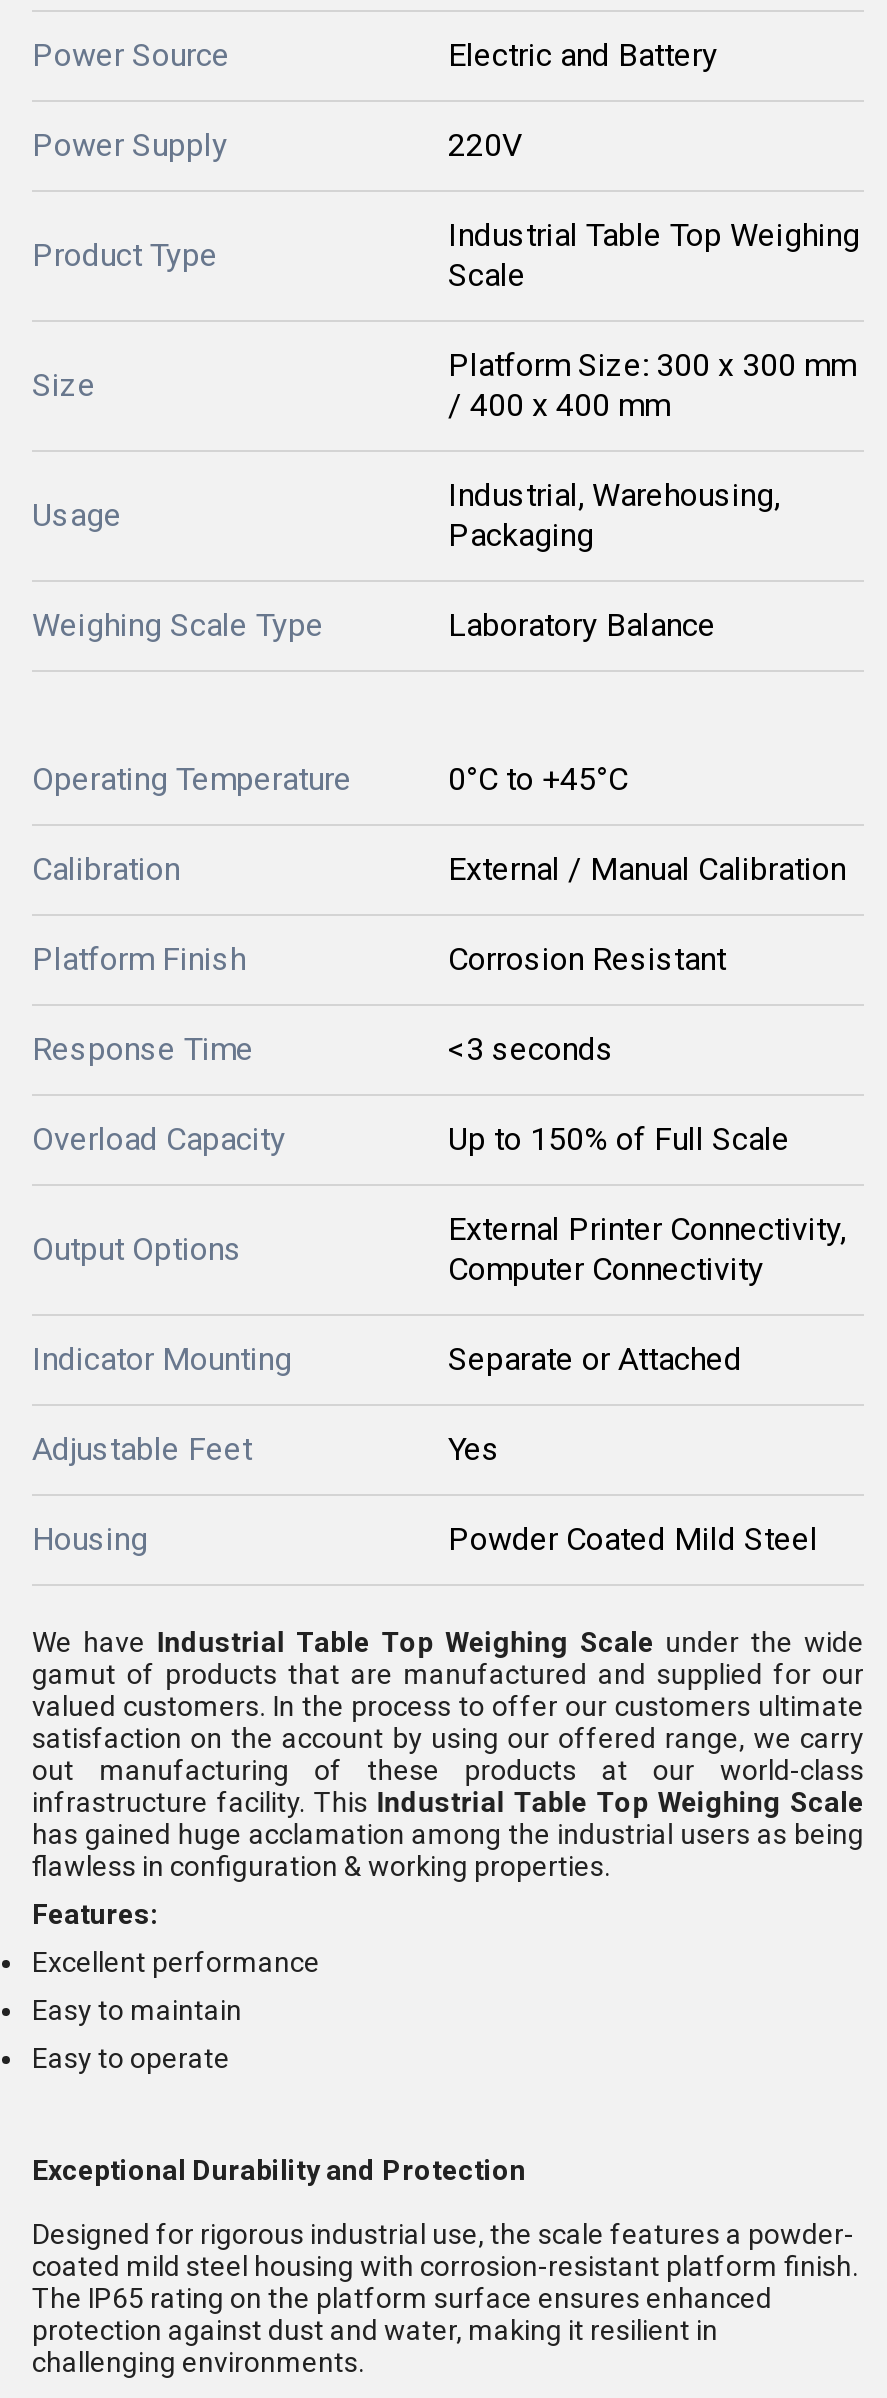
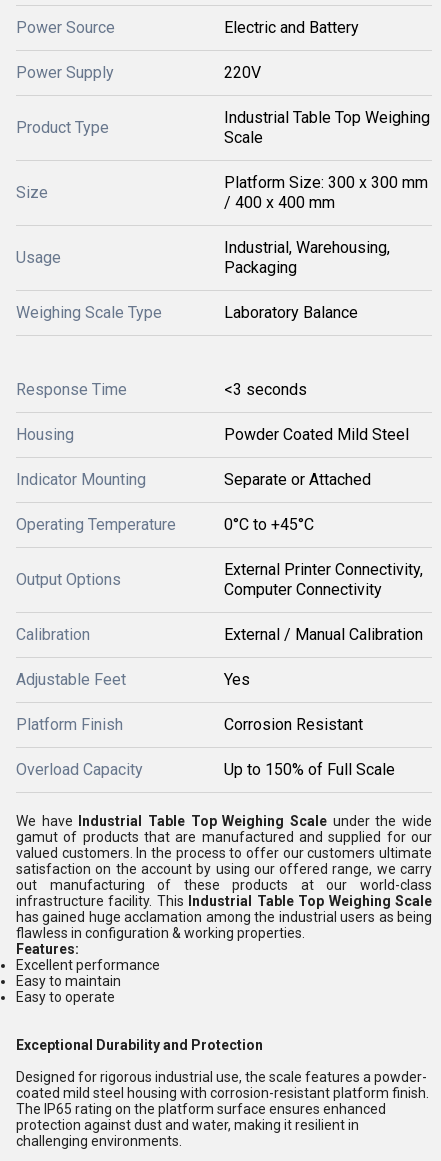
moved [32,760,628,798] -> [16,515,314,534]: Operating Temperature | 0°C to +45°C
moved [32,850,846,888] -> [16,625,423,644]: Calibration | External / Manual Calibration
moved [32,940,726,978] -> [16,715,363,734]: Platform Finish | Corrosion Resistant
moved [32,1030,614,1068] -> [16,380,307,399]: Response Time | <3 seconds
moved [32,1120,790,1158] -> [16,760,395,779]: Overload Capacity | Up to 150% of Full Scale
moved [32,1340,742,1378] -> [16,470,371,489]: Indicator Mounting | Separate or Attached
moved [32,1520,818,1558] -> [16,425,409,444]: Housing | Powder Coated Mild Steel

